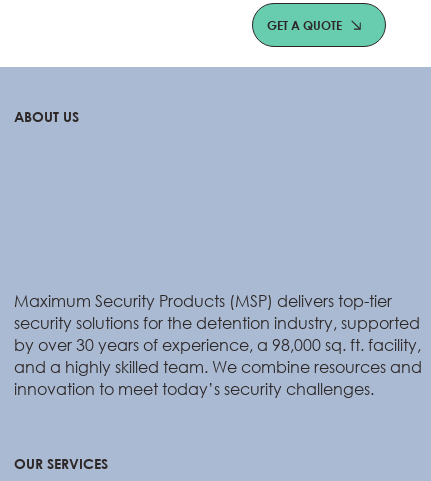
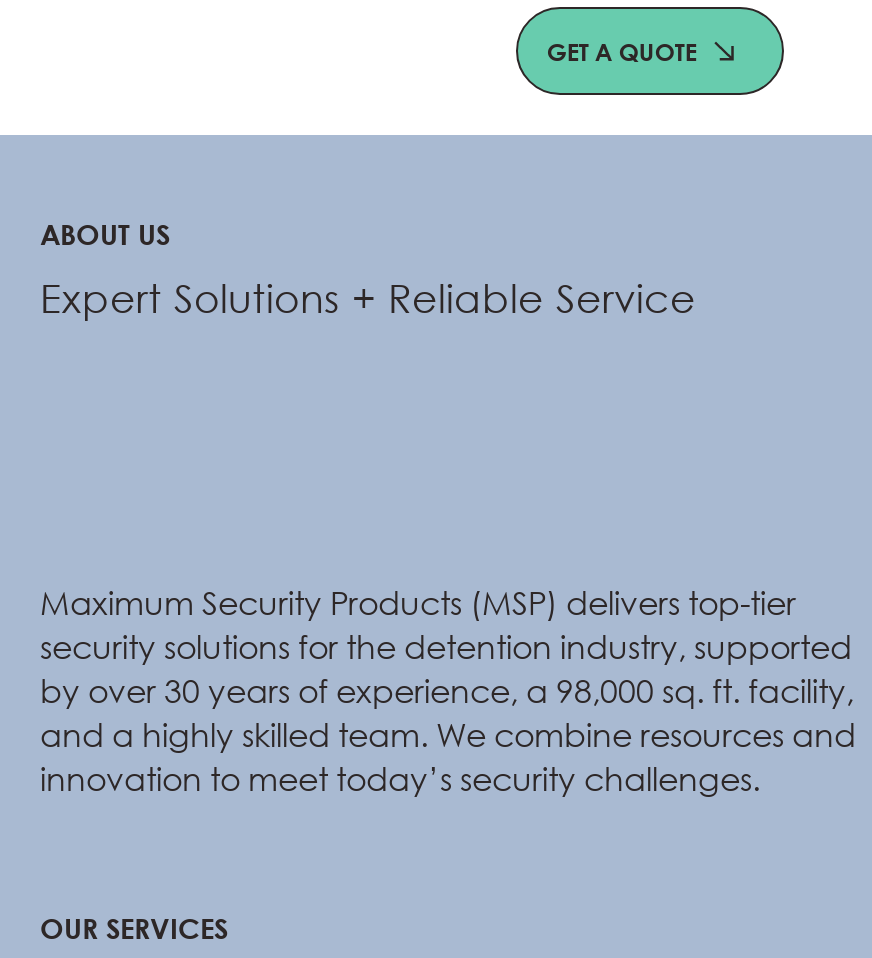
none -> [40,275,696,321] Expert Solutions + Reliable Service

